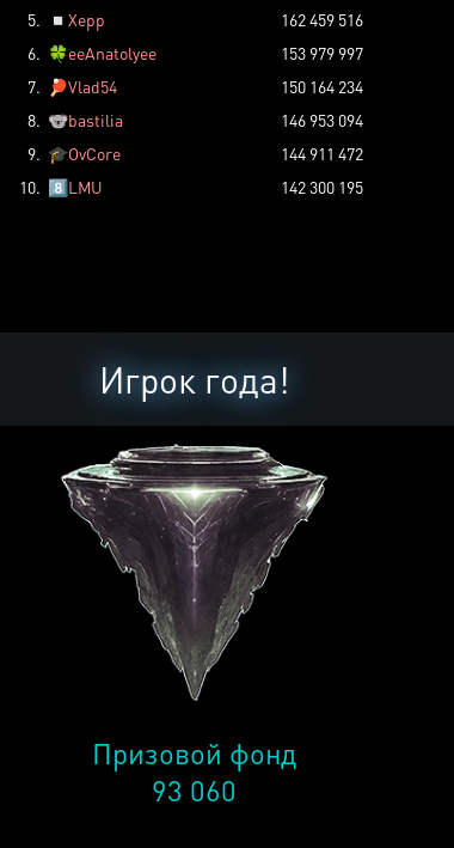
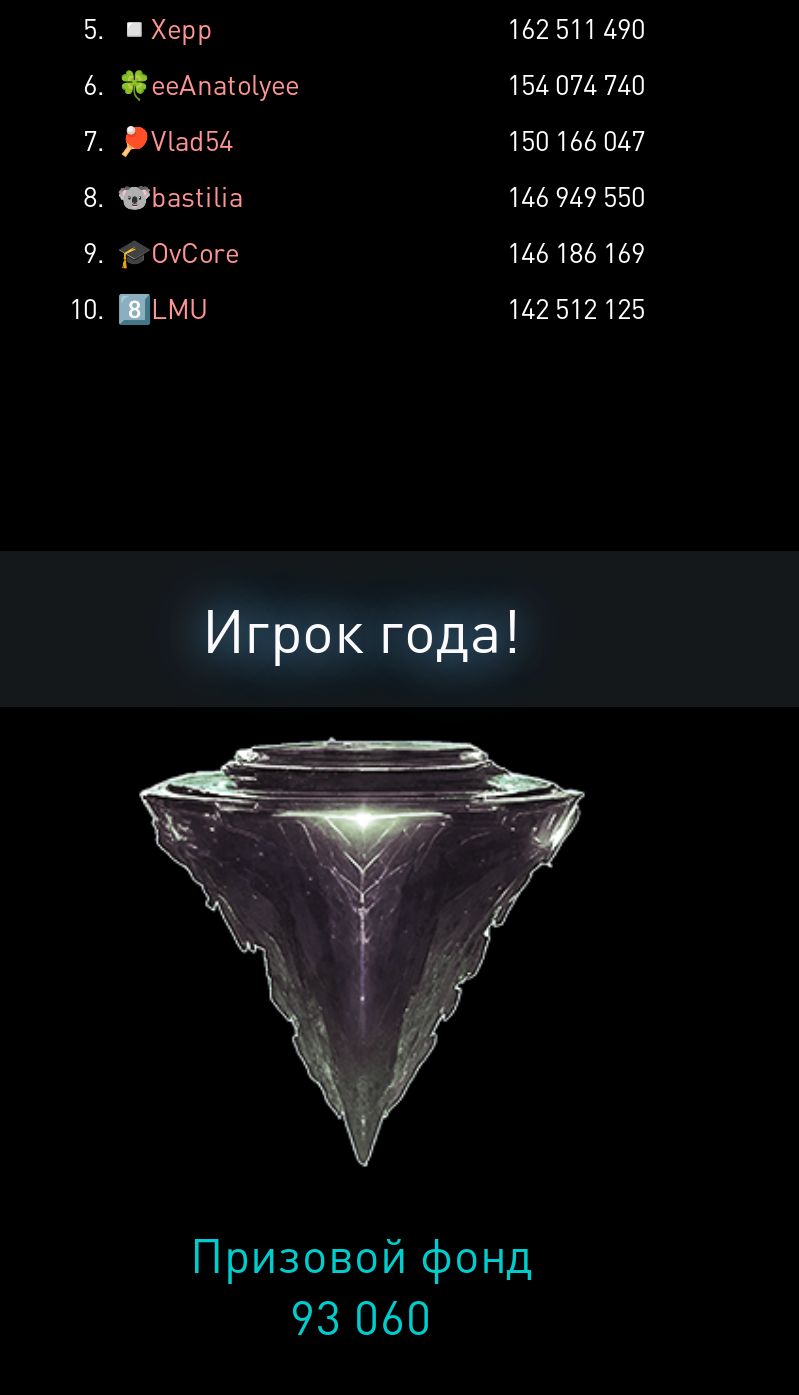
[281,8,363,30] 162 459 516 -> [507,9,645,45] 162 511 490
[281,42,363,63] 153 979 997 -> [507,65,645,101] 154 074 740
[281,75,363,97] 150 164 234 -> [507,121,645,157] 150 166 047
[281,109,363,130] 146 953 094 -> [507,177,645,213] 146 949 550
[281,142,363,164] 144 911 472 -> [507,233,645,269] 146 186 169
[281,176,363,197] 142 300 195 -> [507,289,645,325] 142 512 125

